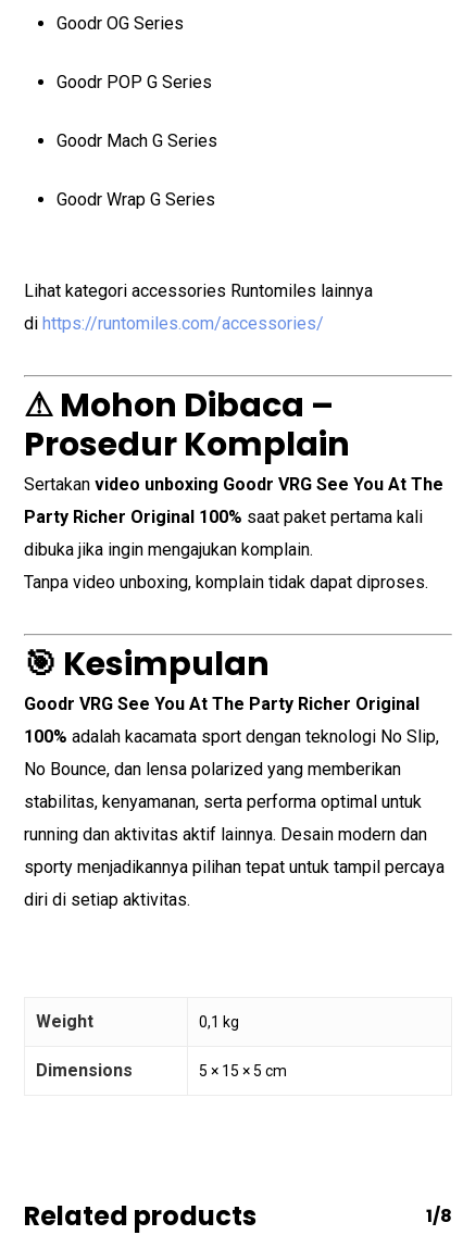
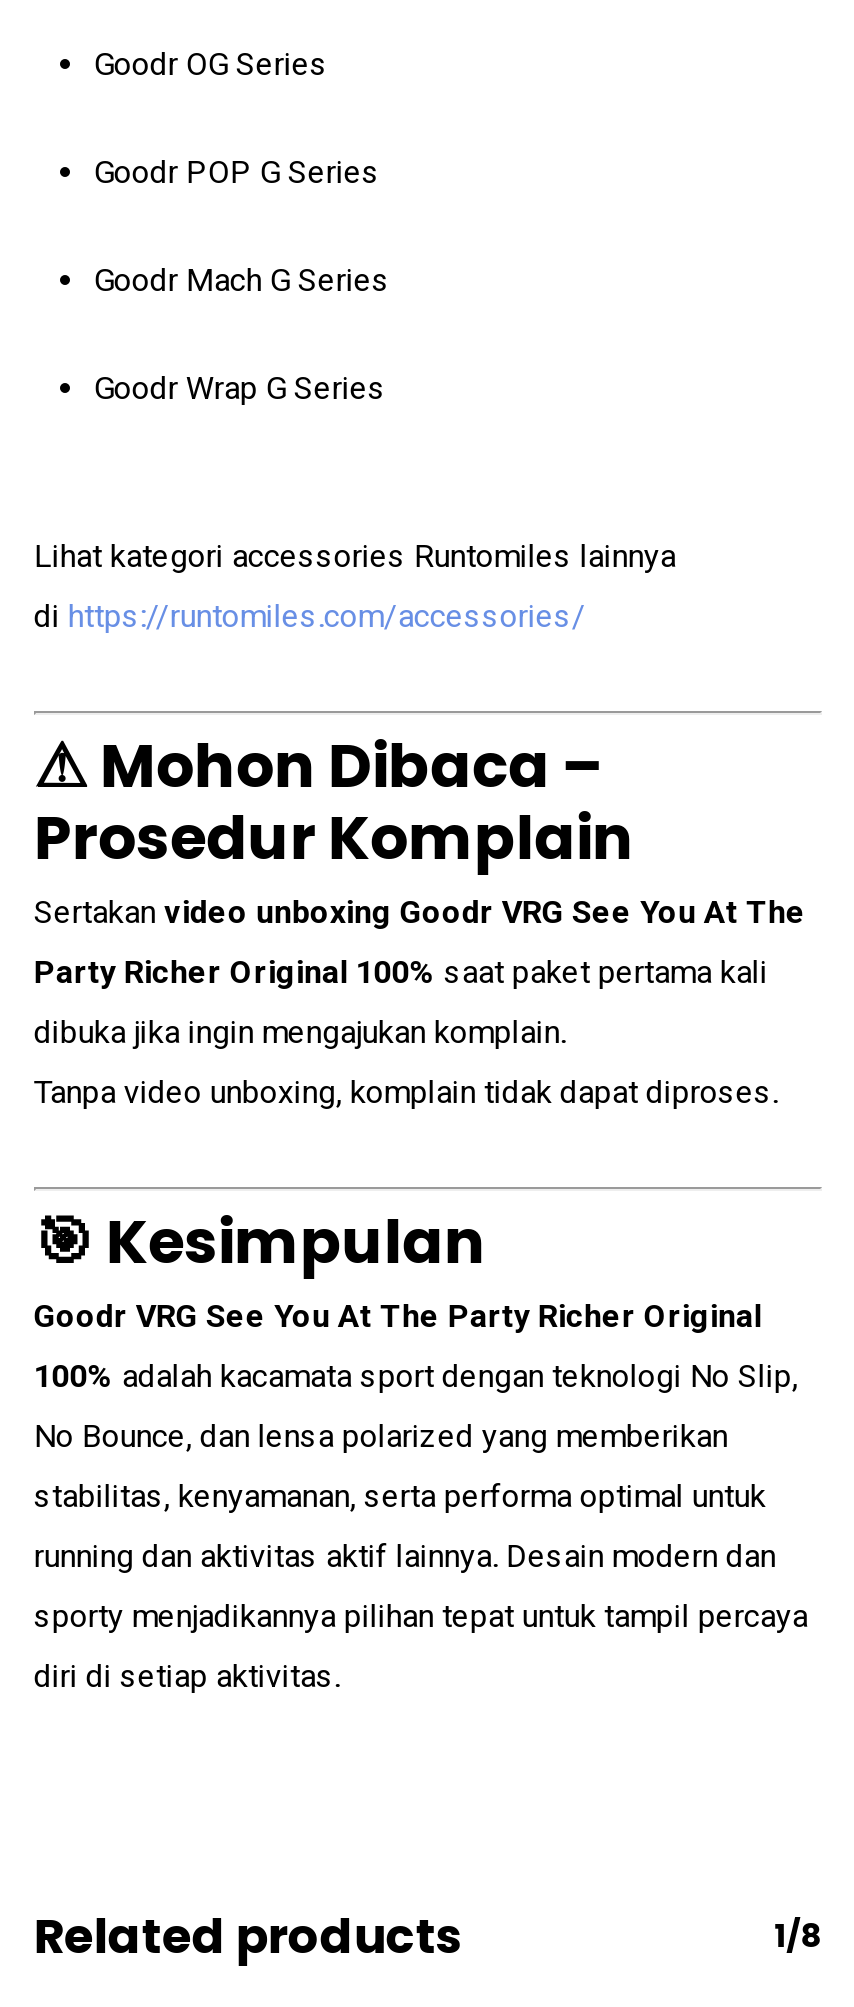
[36,1011,287,1081] Weight | 0,1 kg | Dimensions | 5 × 15 × 5 cm -> none

